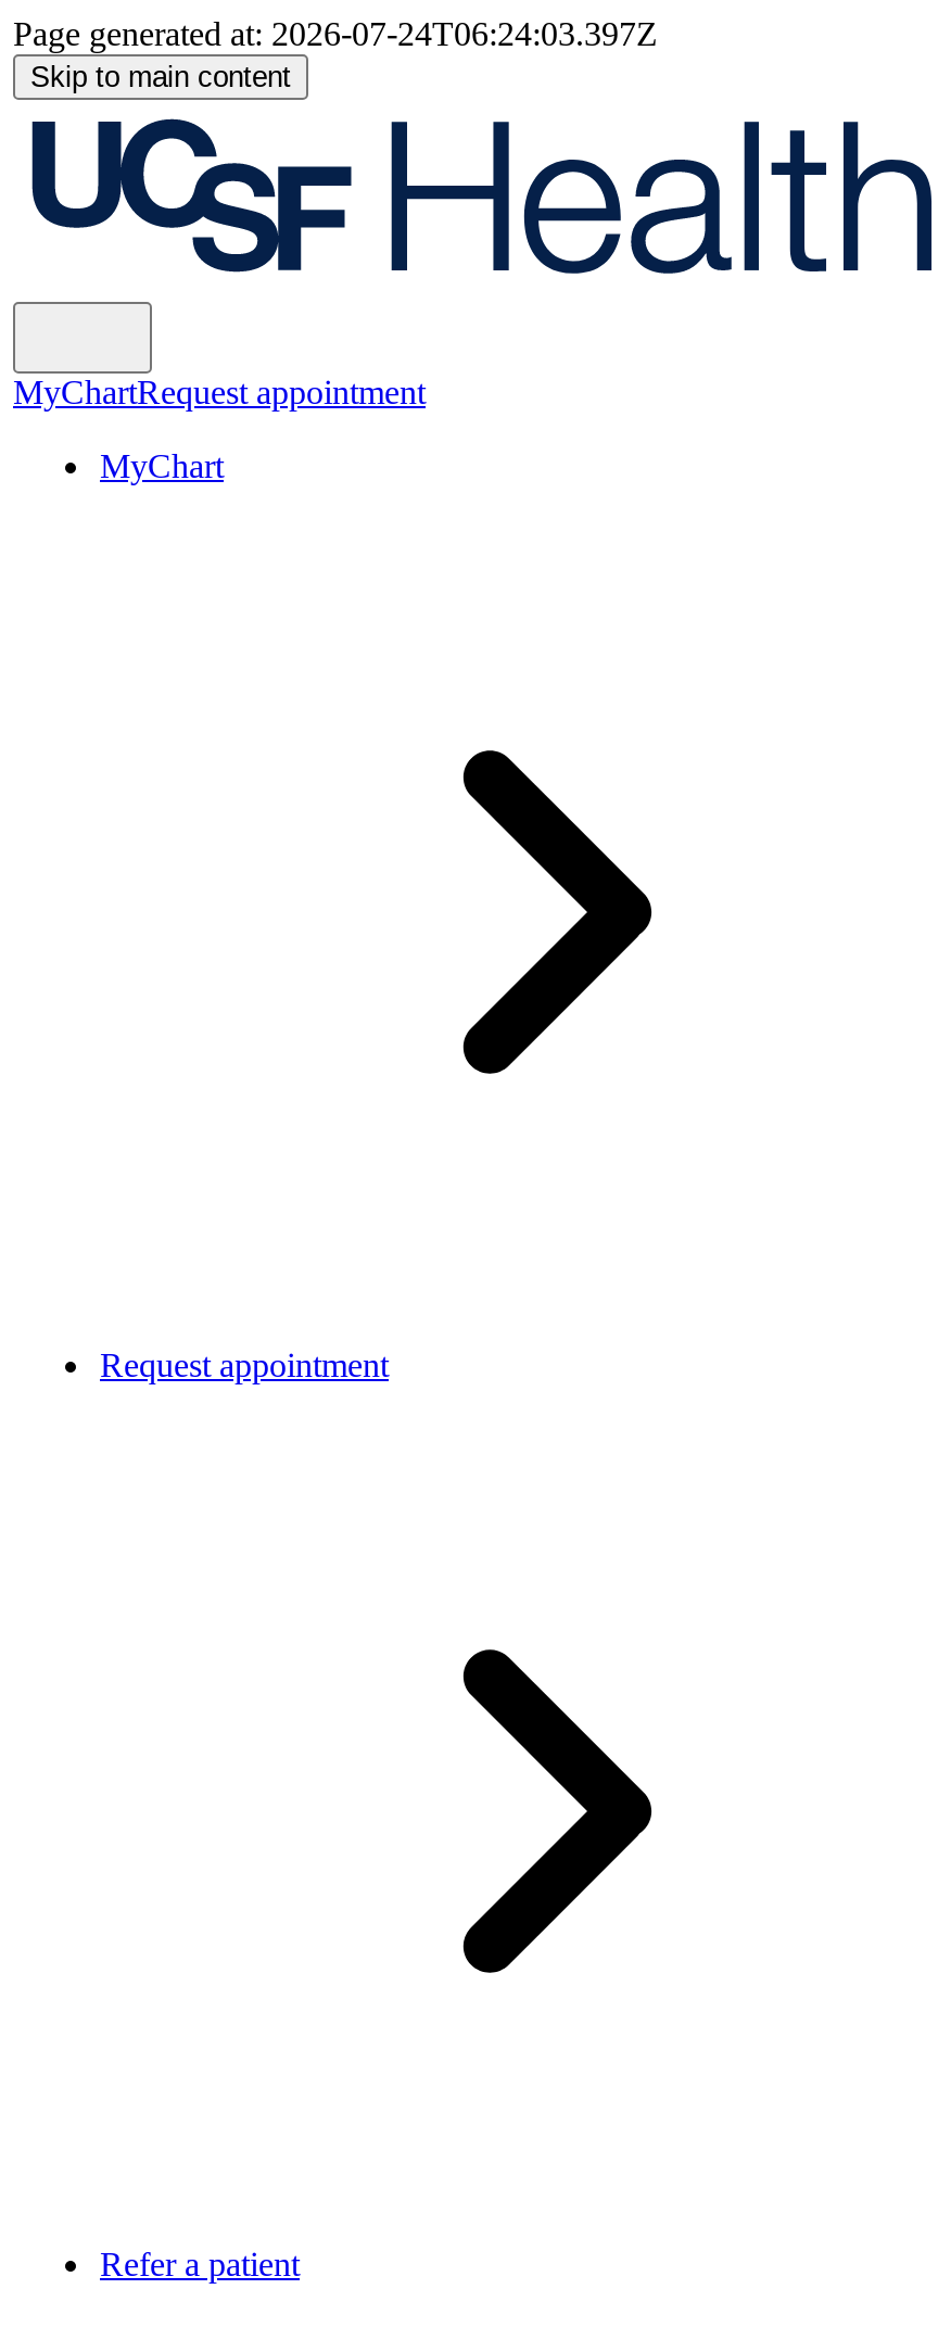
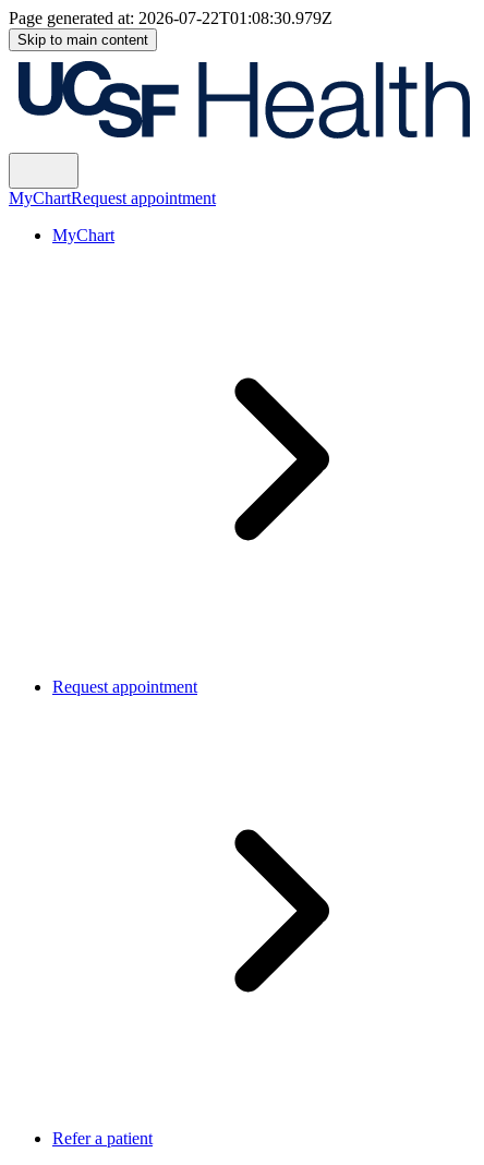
[13,15,658,52] Page generated at: 2026-07-24T06:24:03.397Z -> [9,9,332,27] Page generated at: 2026-07-22T01:08:30.979Z

